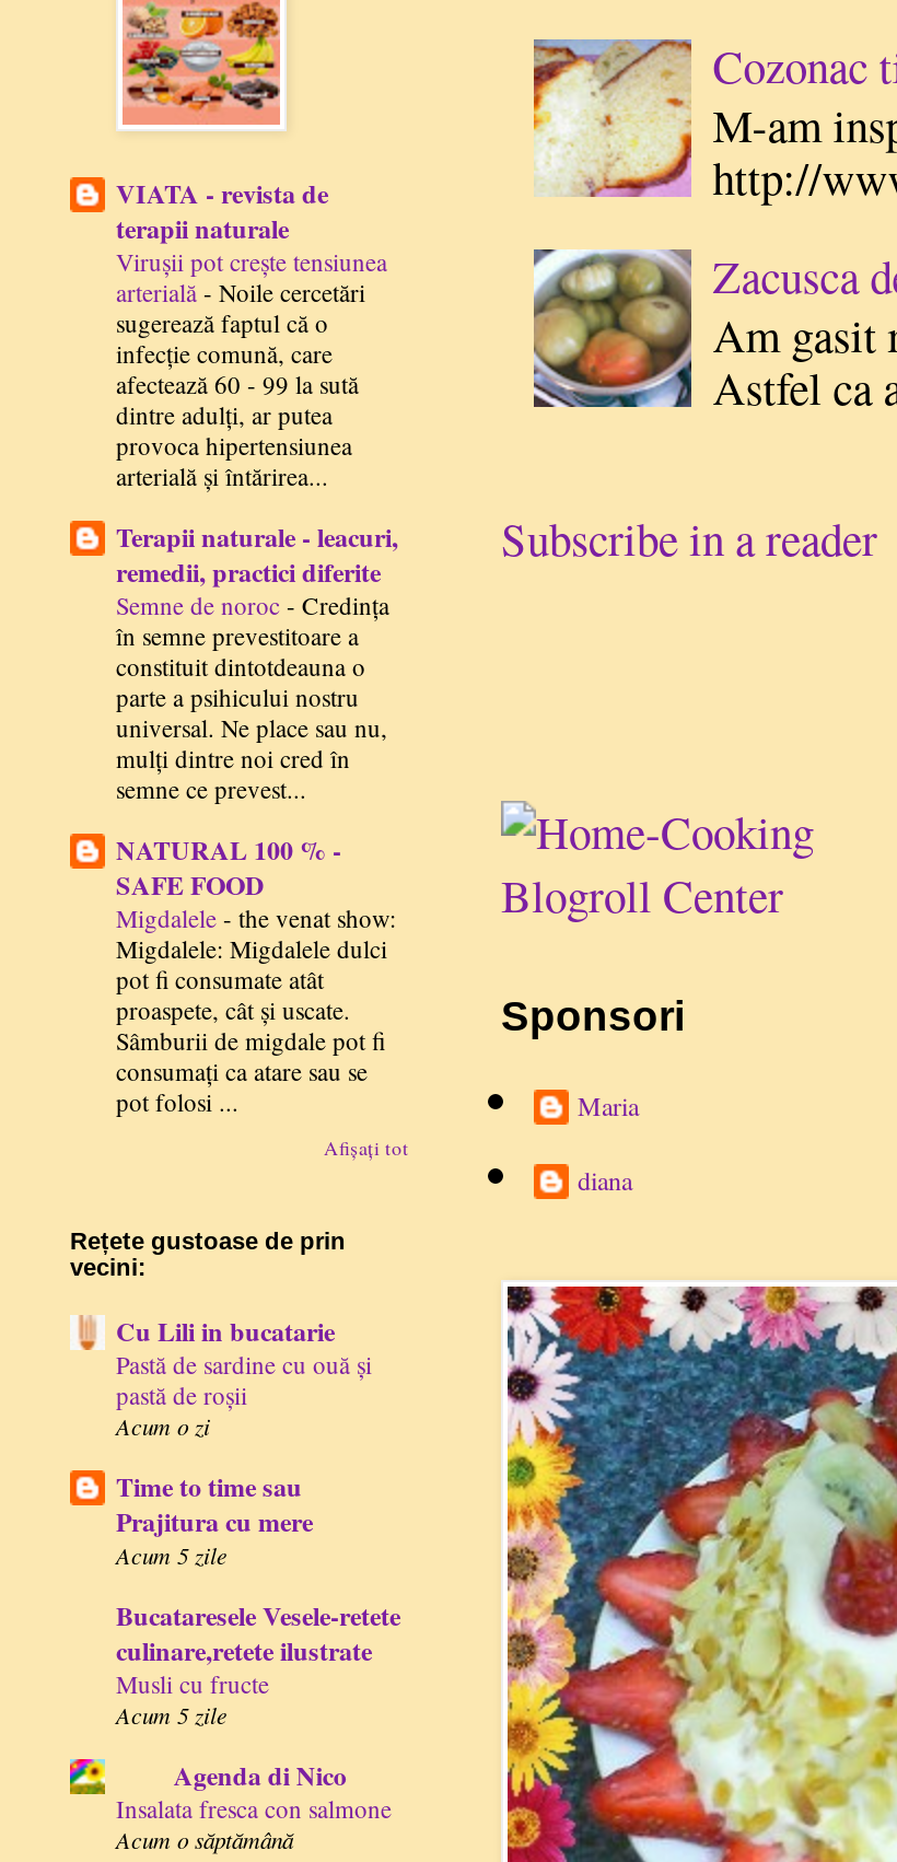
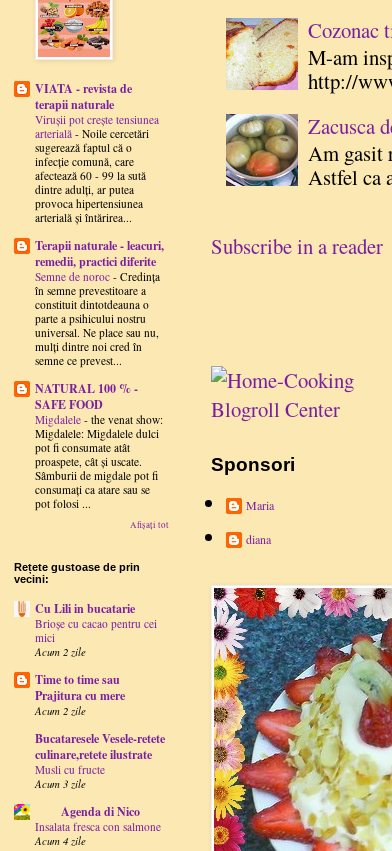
[116,1349,372,1443] Pastă de sardine cu ouă și | pastă de roșii | Acum o zi -> [35,616,157,659] Brioșe cu cacao pentru cei | mici | Acum 2 zile
[116,1539,228,1572] Acum 5 zile -> [35,703,86,718] Acum 2 zile
[116,1699,228,1732] Acum 5 zile -> [35,776,86,791] Acum 3 zile
[116,1823,293,1856] Acum o săptămână -> [35,833,86,848] Acum 4 zile

